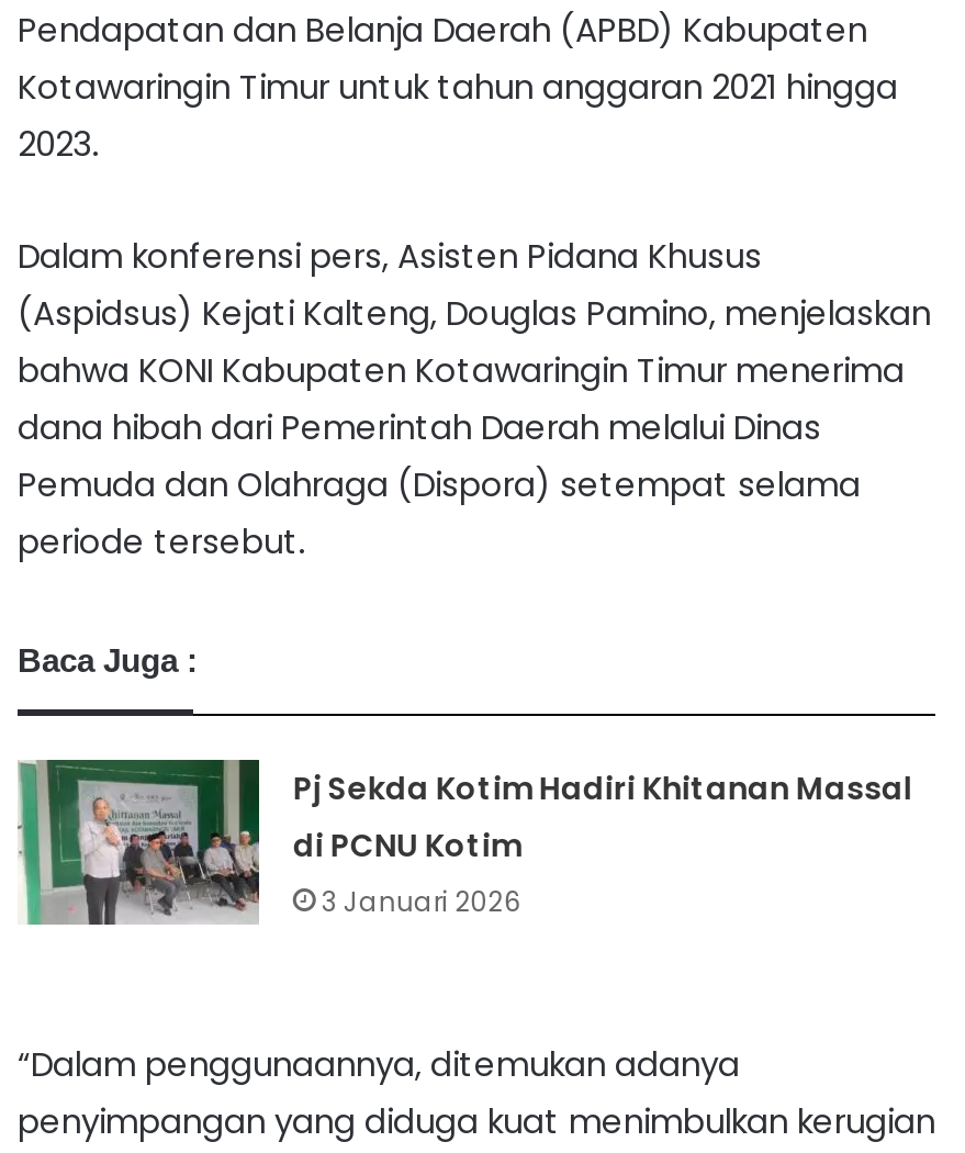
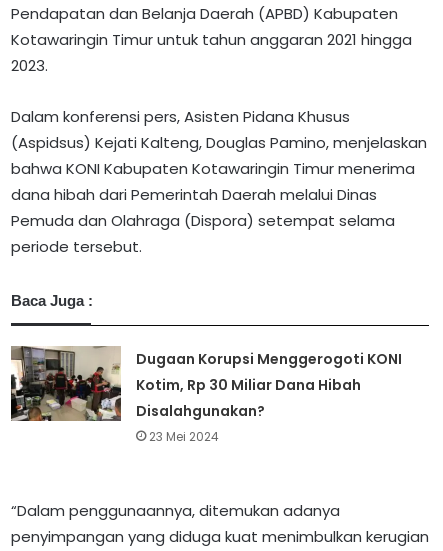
[18,758,912,927] [image] | Pj Sekda Kotim Hadiri Khitanan Massal | di PCNU Kotim | 3 Januari 2026 -> [10,345,402,445] [image] | Dugaan Korupsi Menggerogoti KONI | Kotim, Rp 30 Miliar Dana Hibah | Disalahgunakan? | 23 Mei 2024

